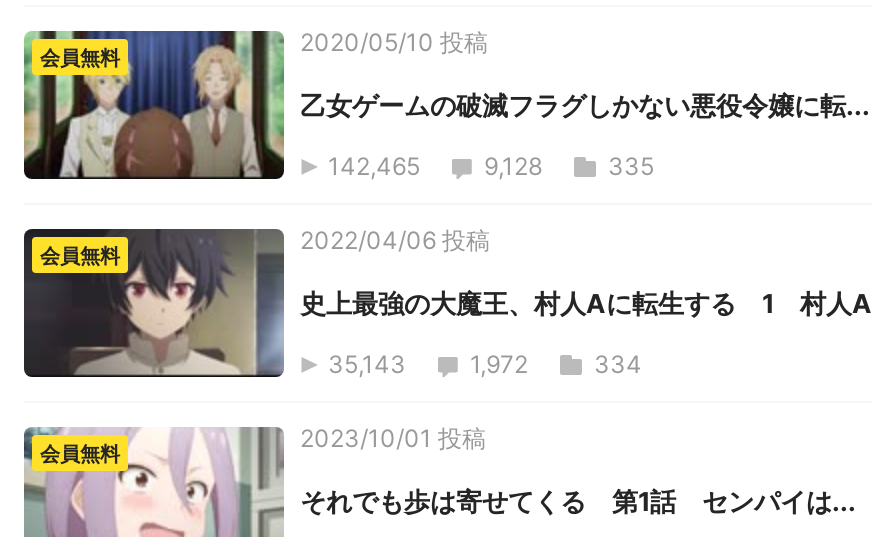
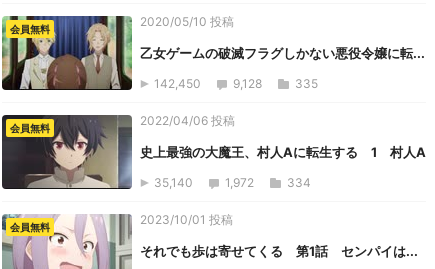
[328,151,420,181] 142,465 -> [154,76,201,91] 142,450
[328,349,406,379] 35,143 -> [154,175,193,190] 35,140

